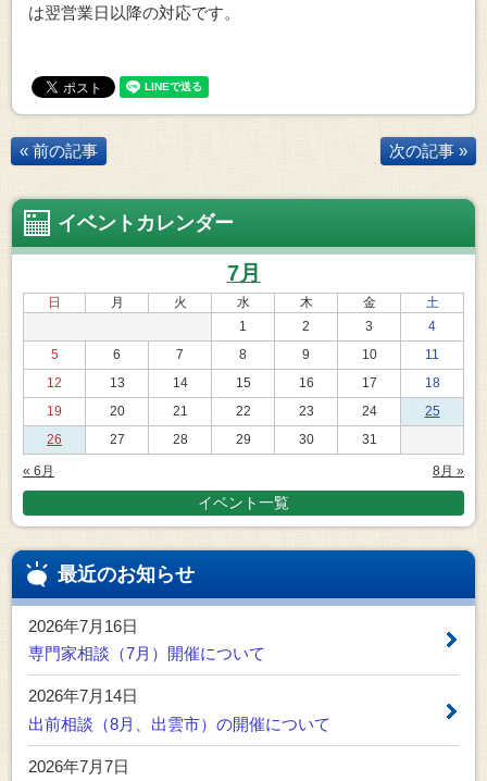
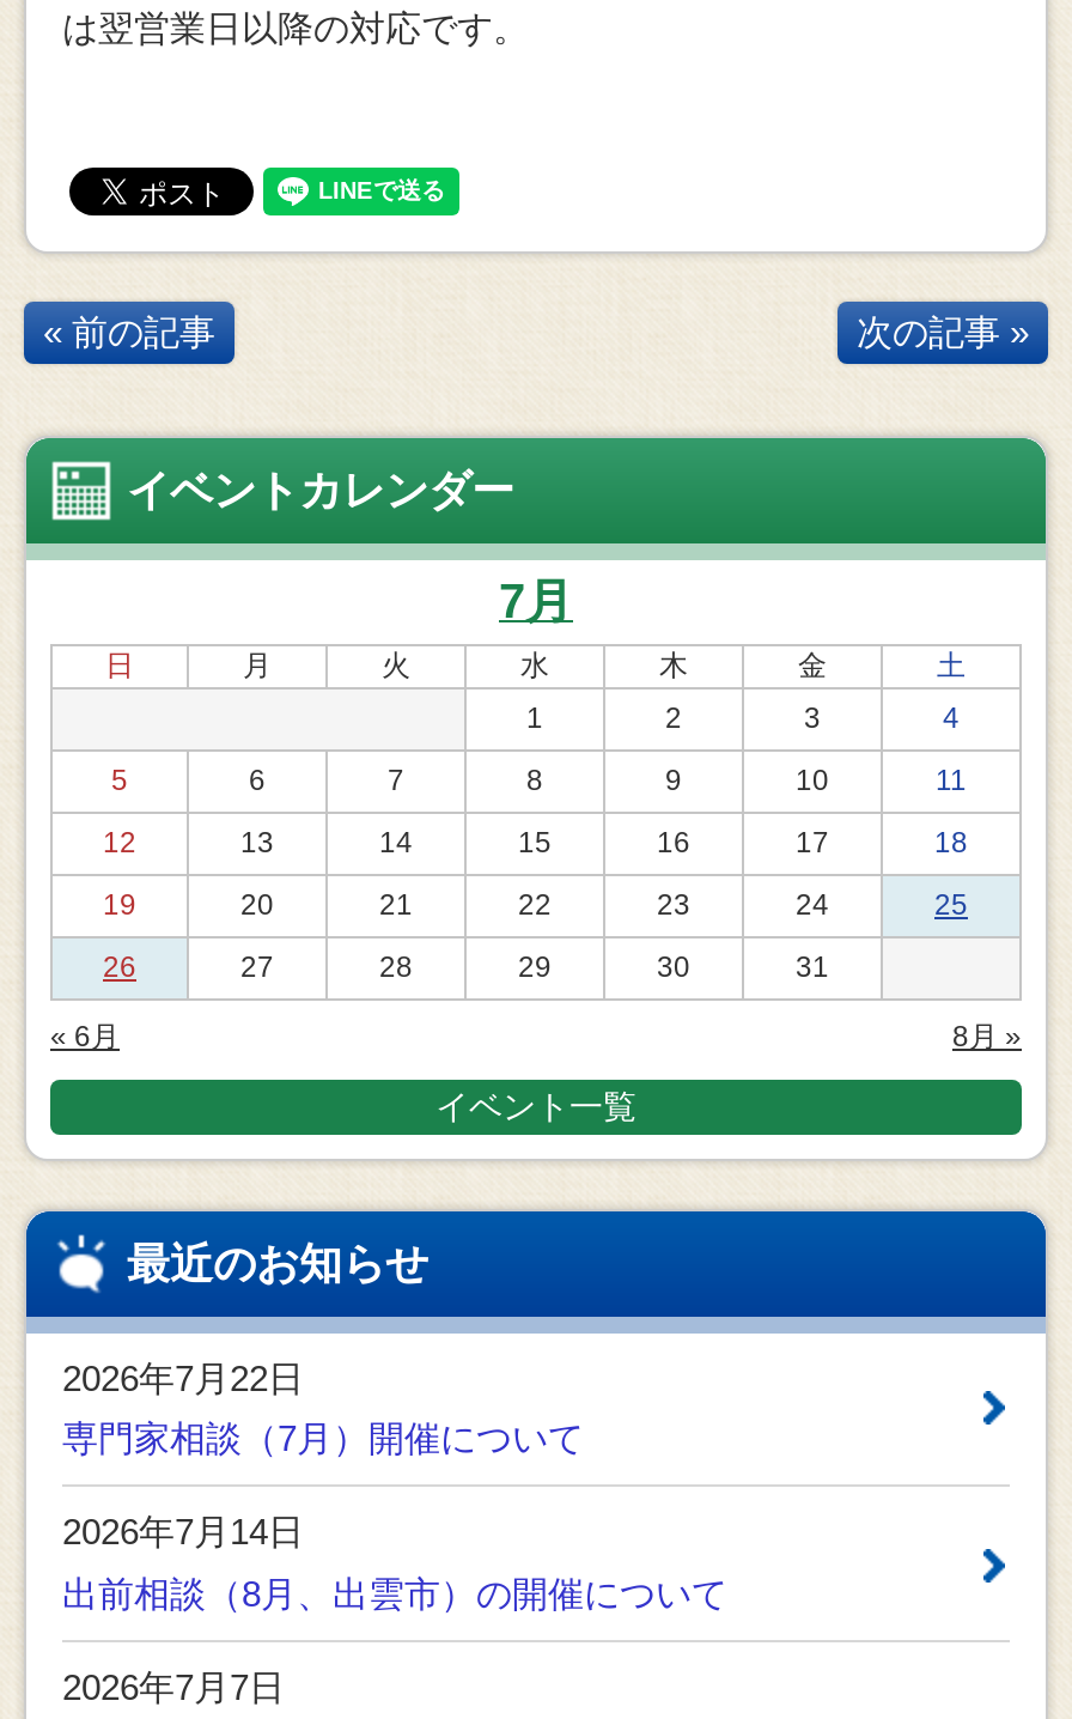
[28,617,138,635] 2026年7月16日 -> [62,1357,304,1398] 2026年7月22日

